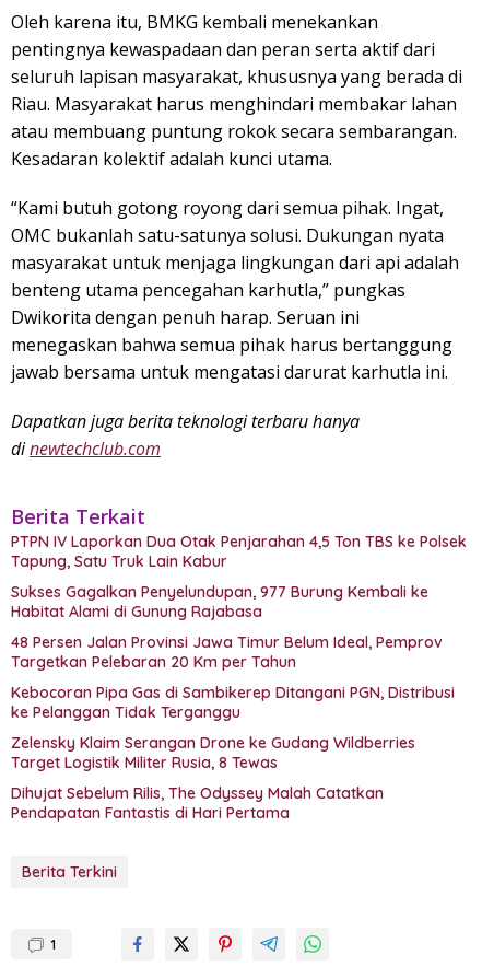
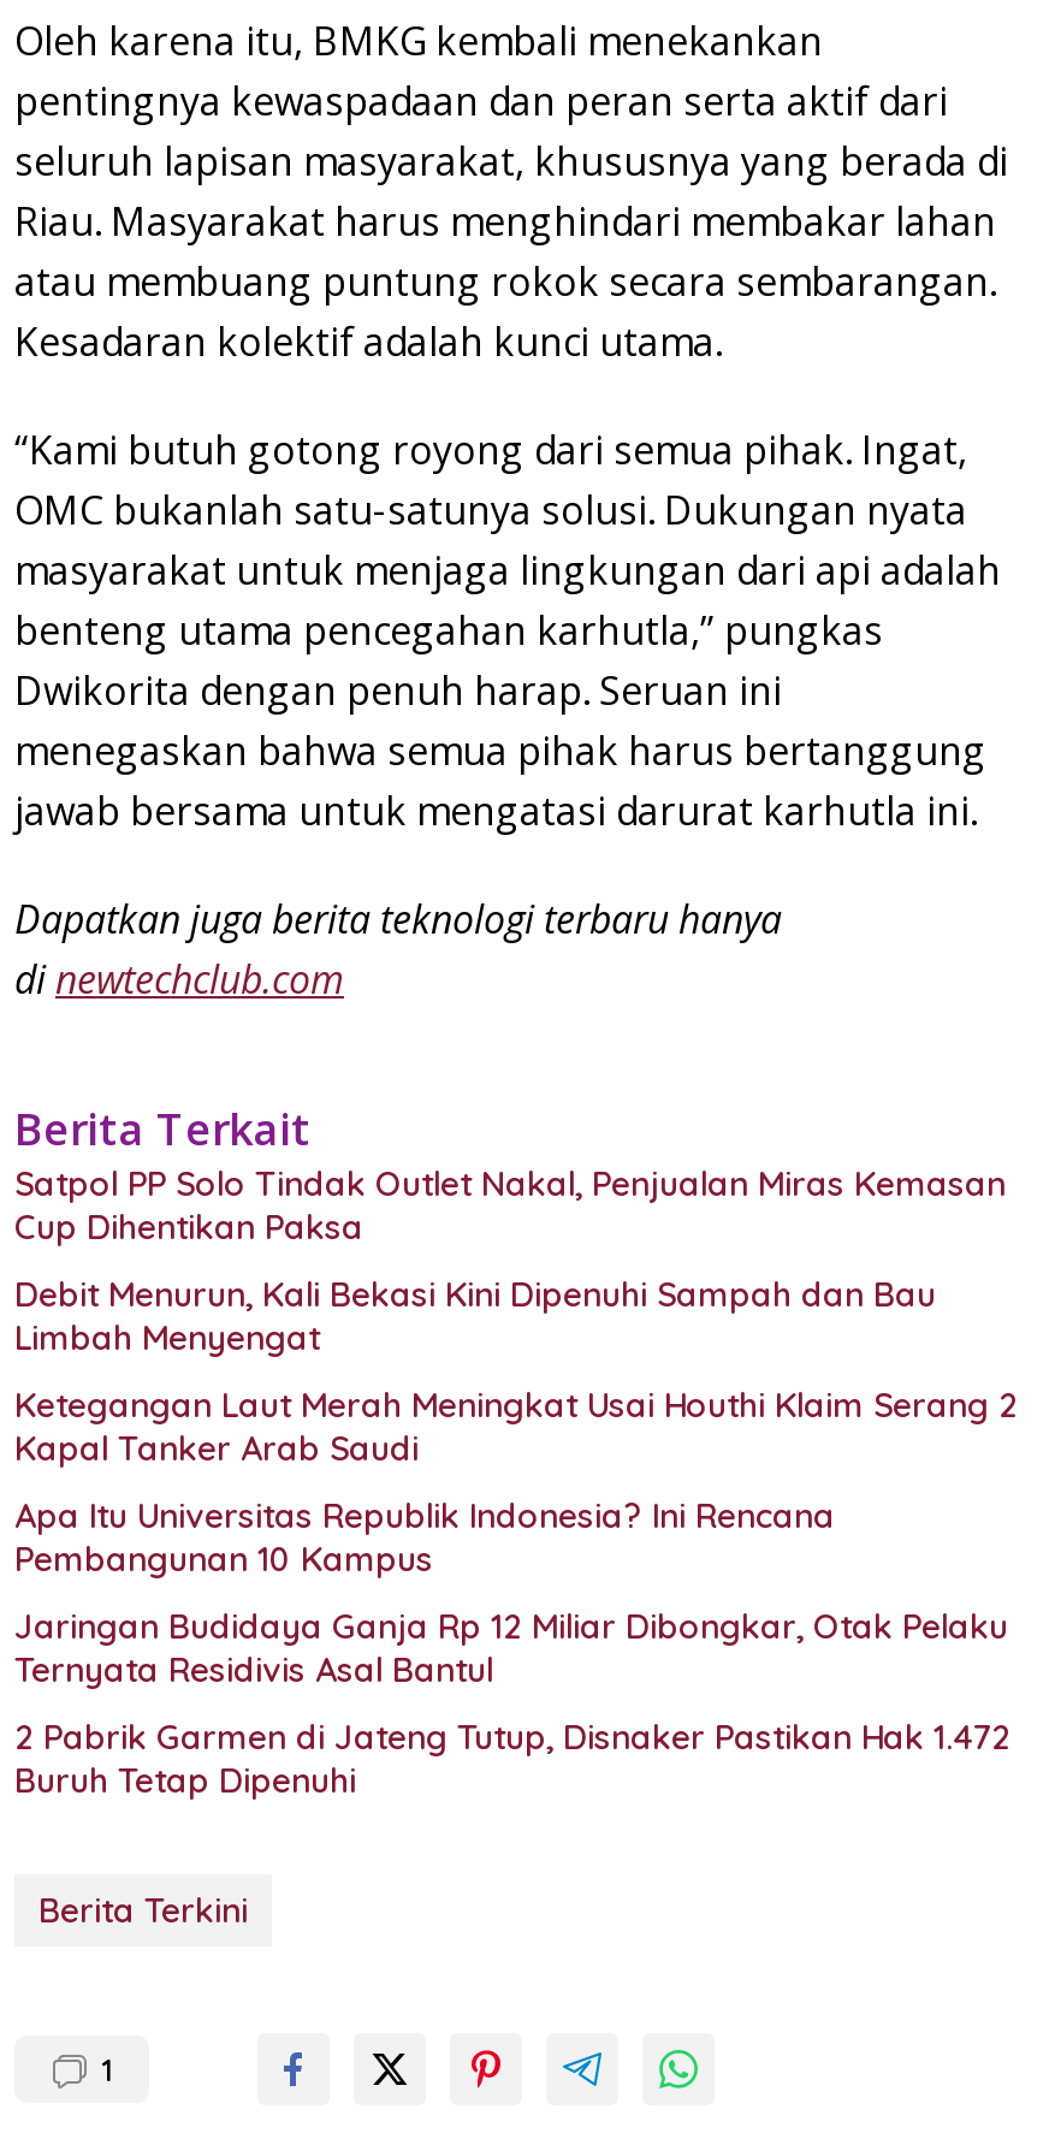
[11,532,467,571] PTPN IV Laporkan Dua Otak Penjarahan 4,5 Ton TBS ke Polsek | Tapung, Satu Truk Lain Kabur -> [14,1162,1006,1249] Satpol PP Solo Tindak Outlet Nakal, Penjualan Miras Kemasan | Cup Dihentikan Paksa
[11,582,428,622] Sukses Gagalkan Penyelundupan, 977 Burung Kembali ke | Habitat Alami di Gunung Rajabasa -> [14,1273,936,1360] Debit Menurun, Kali Bekasi Kini Dipenuhi Sampah dan Bau | Limbah Menyengat
[11,632,443,672] 48 Persen Jalan Provinsi Jawa Timur Belum Ideal, Pemprov | Targetkan Pelebaran 20 Km per Tahun -> [14,1384,1018,1470] Ketegangan Laut Merah Meningkat Usai Houthi Klaim Serang 2 | Kapal Tanker Arab Saudi
[11,683,455,722] Kebocoran Pipa Gas di Sambikerep Ditangani PGN, Distribusi | ke Pelanggan Tidak Terganggu -> [14,1494,835,1581] Apa Itu Universitas Republik Indonesia? Ini Rencana | Pembangunan 10 Kampus
[11,733,415,772] Zelensky Klaim Serangan Drone ke Gudang Wildberries | Target Logistik Militer Rusia, 8 Tewas -> [14,1605,1008,1692] Jaringan Budidaya Ganja Rp 12 Miliar Dibongkar, Otak Pelaku | Ternyata Residivis Asal Bantul
[11,783,384,823] Dihujat Sebelum Rilis, The Odyssey Malah Catatkan | Pendapatan Fantastis di Hari Pertama -> [14,1716,1010,1802] 2 Pabrik Garmen di Jateng Tutup, Disnaker Pastikan Hak 1.472 | Buruh Tetap Dipenuhi

